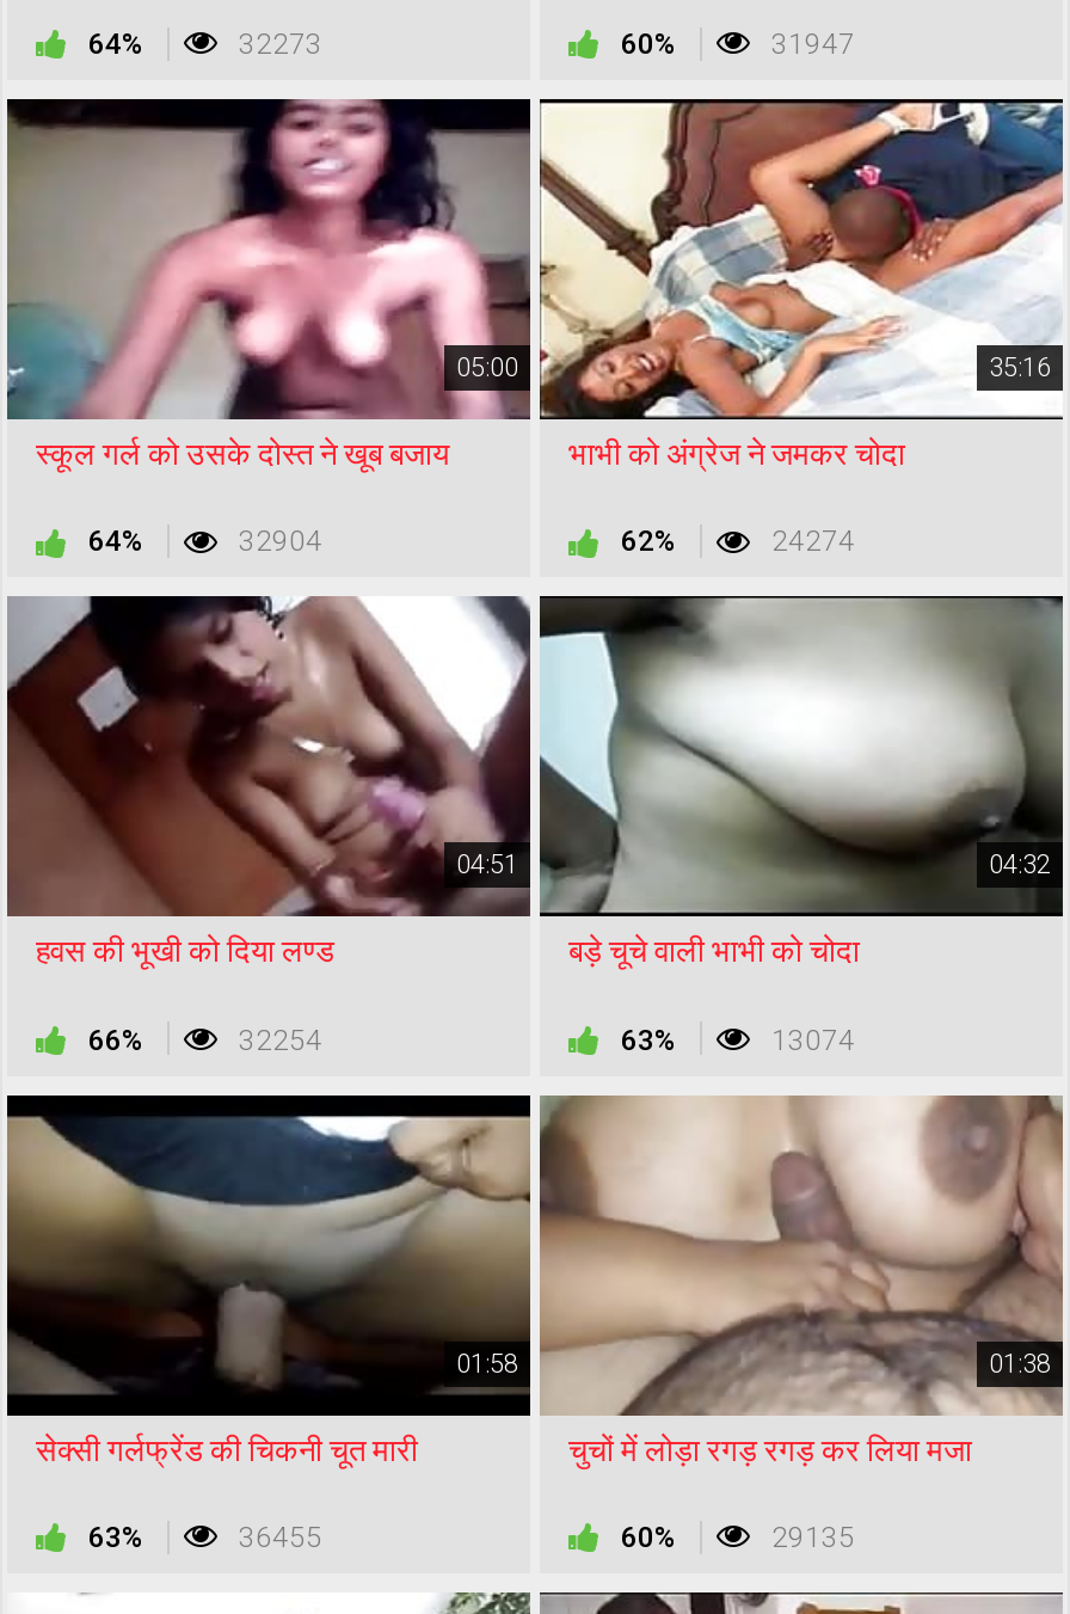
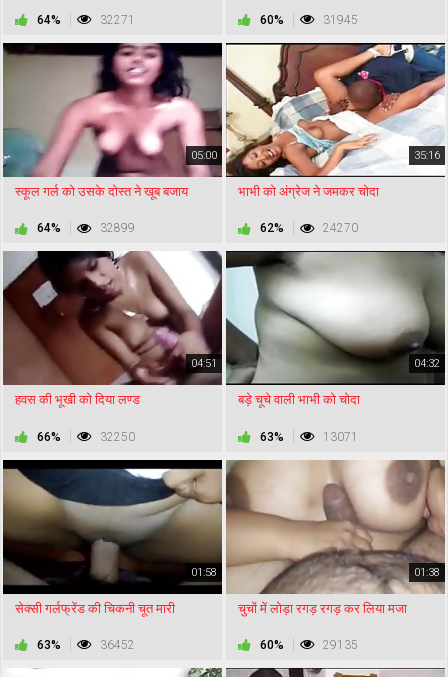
[239,27,322,61] 32273 -> [100,13,135,27] 32271
[771,27,855,61] 31947 -> [323,13,358,27] 31945
[239,525,322,559] 32904 -> [100,221,135,235] 32899
[771,525,855,559] 24274 -> [323,221,358,235] 24270
[239,1023,322,1056] 32254 -> [100,430,135,444] 32250
[771,1023,855,1056] 13074 -> [323,430,358,444] 13071
[239,1521,322,1554] 36455 -> [100,638,135,652] 36452

